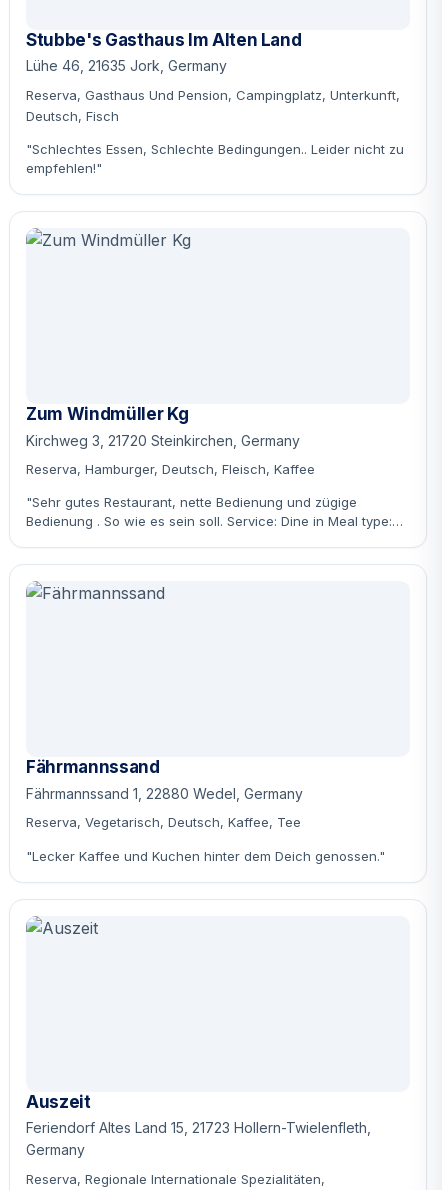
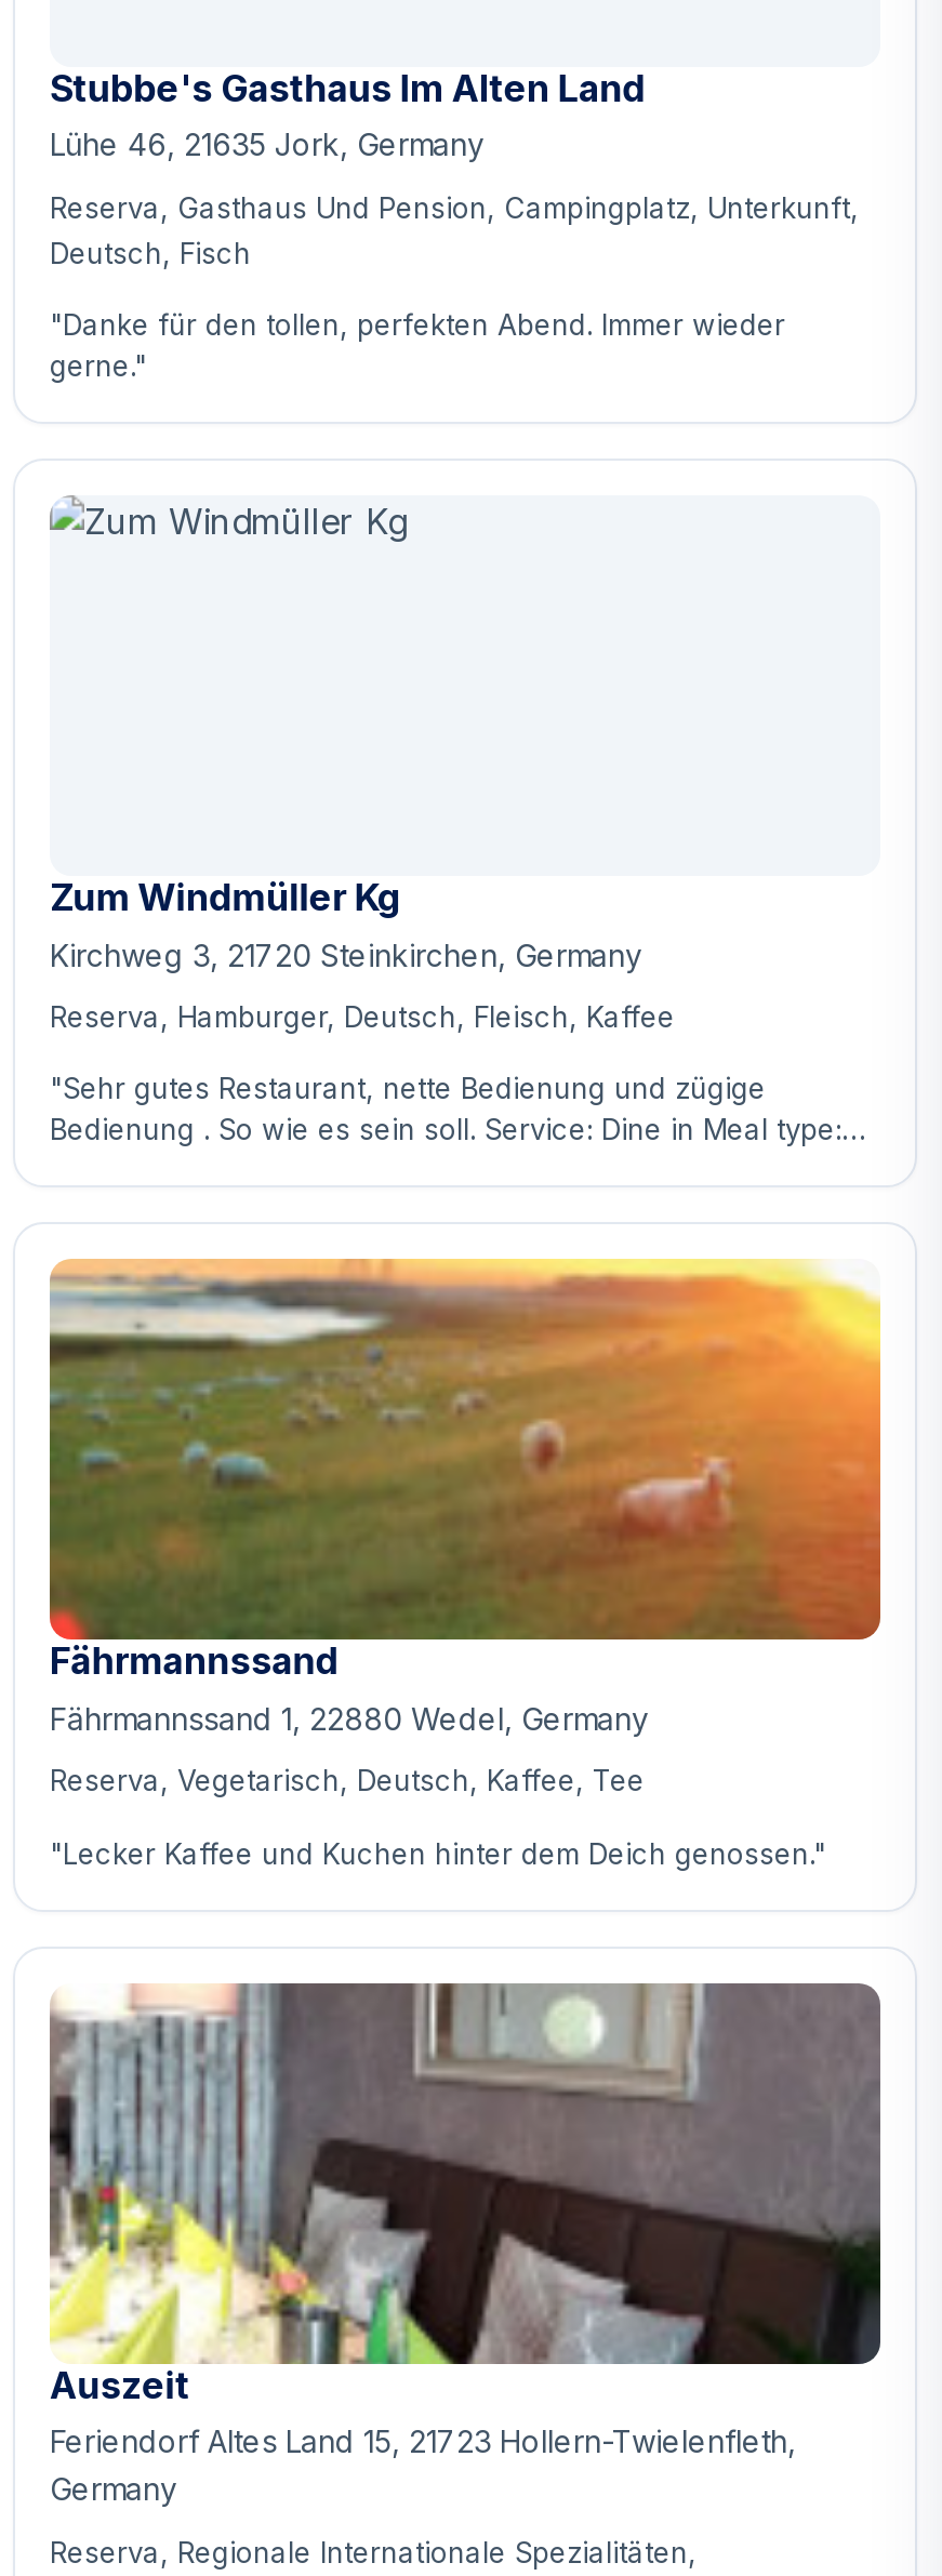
[26,141,404,176] "Schlechtes Essen, Schlechte Bedingungen.. Leider nicht zu | empfehlen!" -> [50,307,785,383] "Danke für den tollen, perfekten Abend. Immer wieder | gerne."
none -> [48,1257,883,1642] [image]
none -> [48,1981,883,2366] [image]

